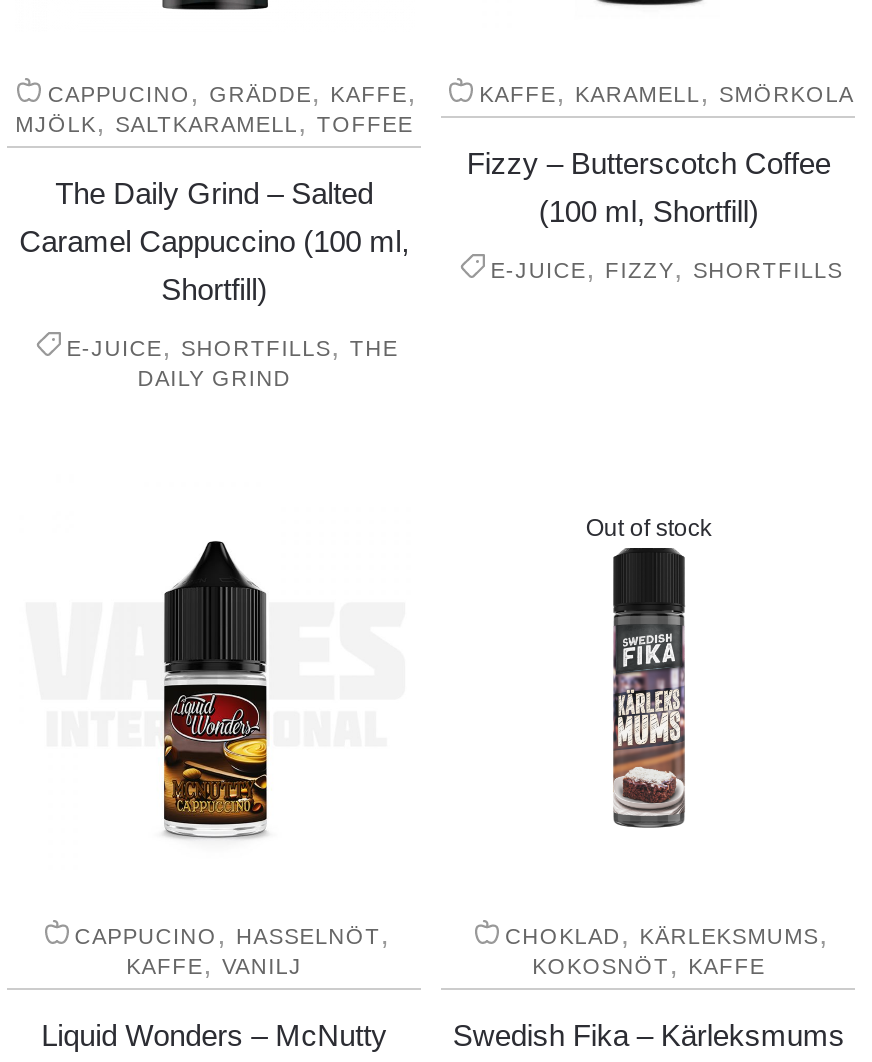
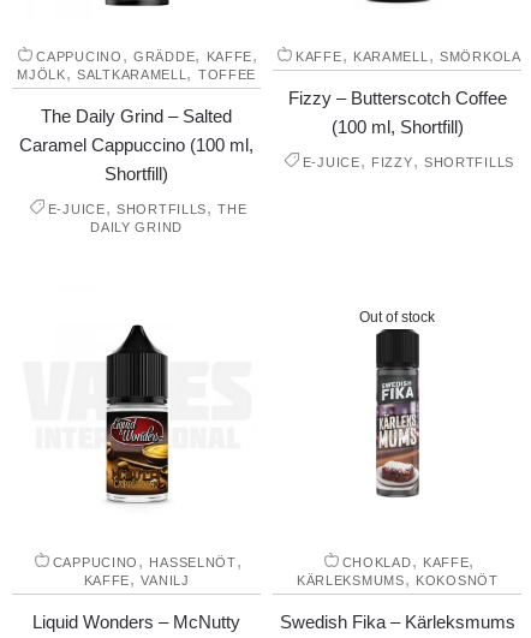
[505,916,828,980] CHOKLAD, KÄRLEKSMUMS, | KOKOSNÖT, KAFFE -> [297,551,498,589] CHOKLAD, KAFFE, | KÄRLEKSMUMS, KOKOSNÖT

